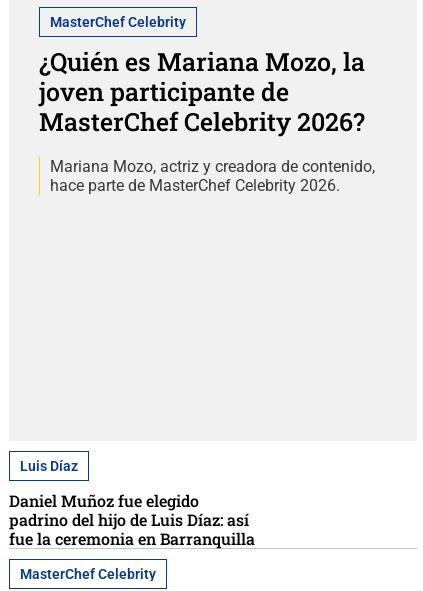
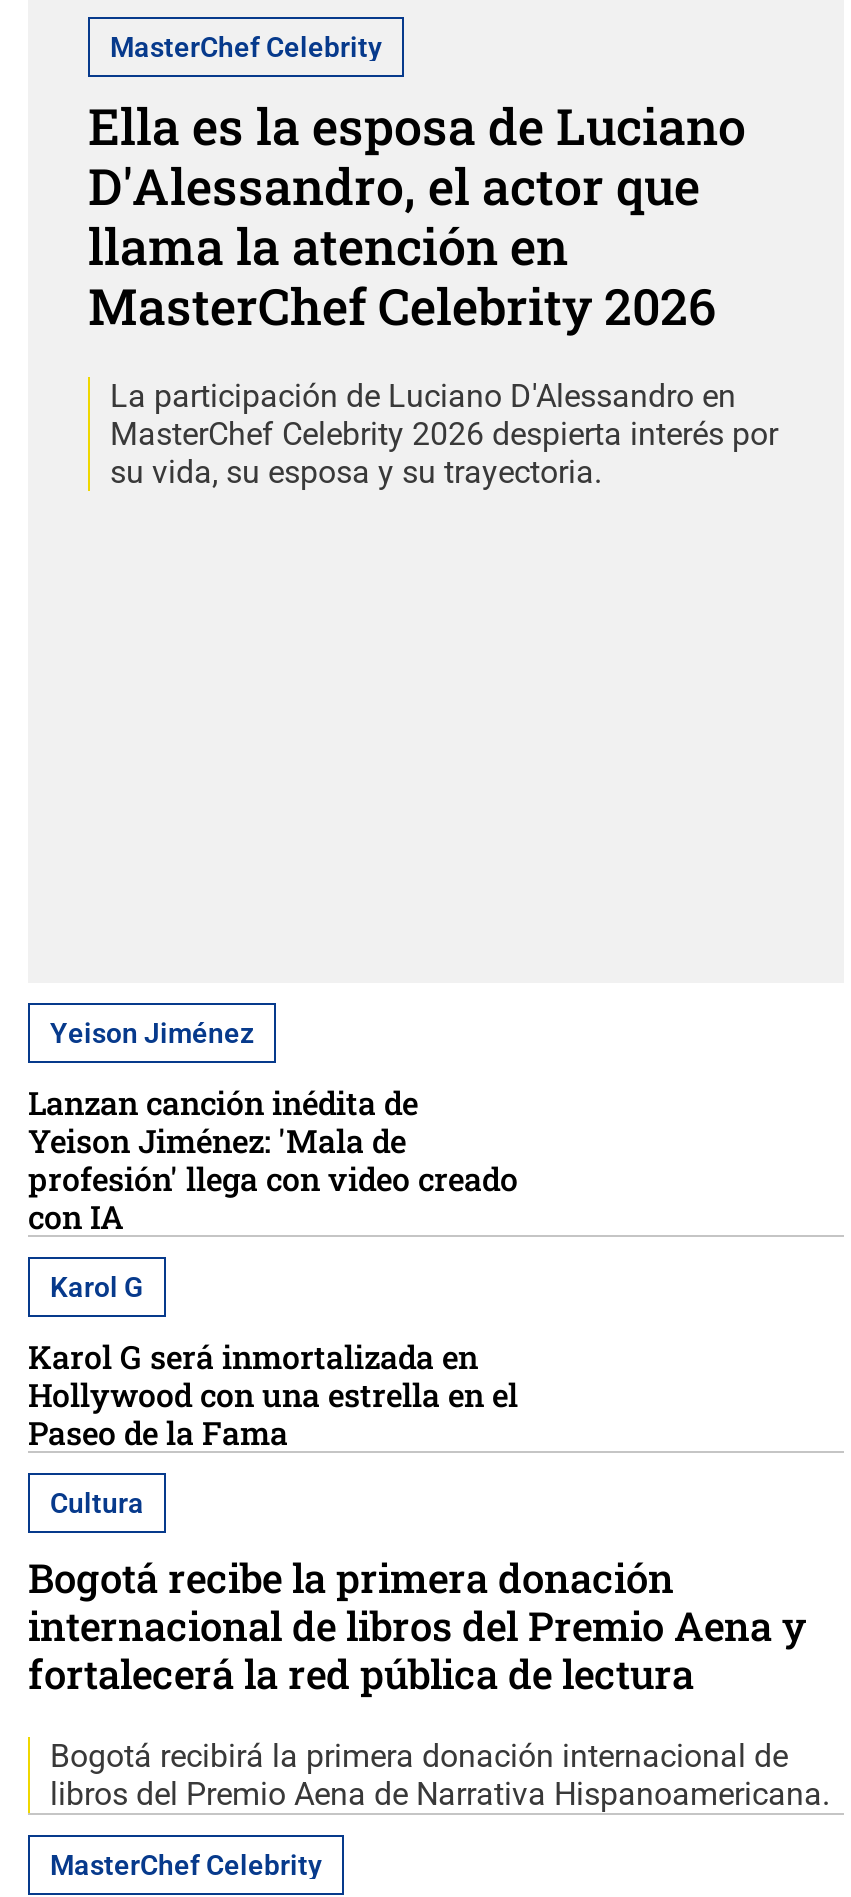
[39,45,375,195] ¿Quién es Mariana Mozo, la | joven participante de | MasterChef Celebrity 2026? | Mariana Mozo, actriz y creadora de contenido, | hace parte de MasterChef Celebrity 2026. -> [88,93,778,491] Ella es la esposa de Luciano | D'Alessandro, el actor que | llama la atención en | MasterChef Celebrity 2026 | La participación de Luciano D'Alessandro en | MasterChef Celebrity 2026 despierta interés por | su vida, su esposa y su trayectoria.
[9,458,255,549] Luis Díaz | Daniel Muñoz fue elegido | padrino del hijo de Luis Díaz: así | fue la ceremonia en Barranquilla -> [28,1017,830,1813] Yeison Jiménez | Lanzan canción inédita de | Yeison Jiménez: 'Mala de | profesión' llega con video creado | con IA | Karol G | Karol G será inmortalizada en | Hollywood con una estrella en el | Paseo de la Fama | Cultura | Bogotá recibe la primera donación | internacional de libros del Premio Aena y | fortalecerá la red pública de lectura | Bogotá recibirá la primera donación internacional de | libros del Premio Aena de Narrativa Hispanoamericana.

